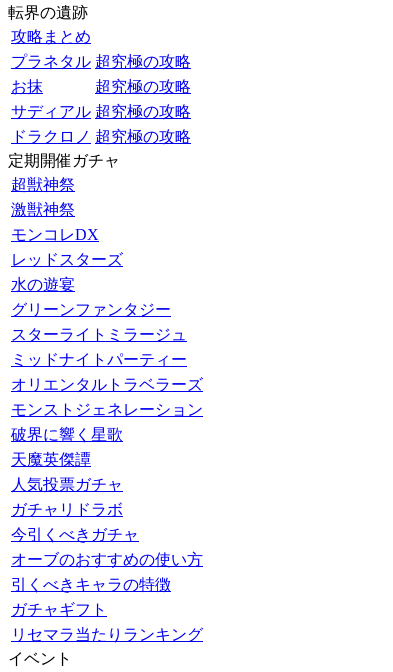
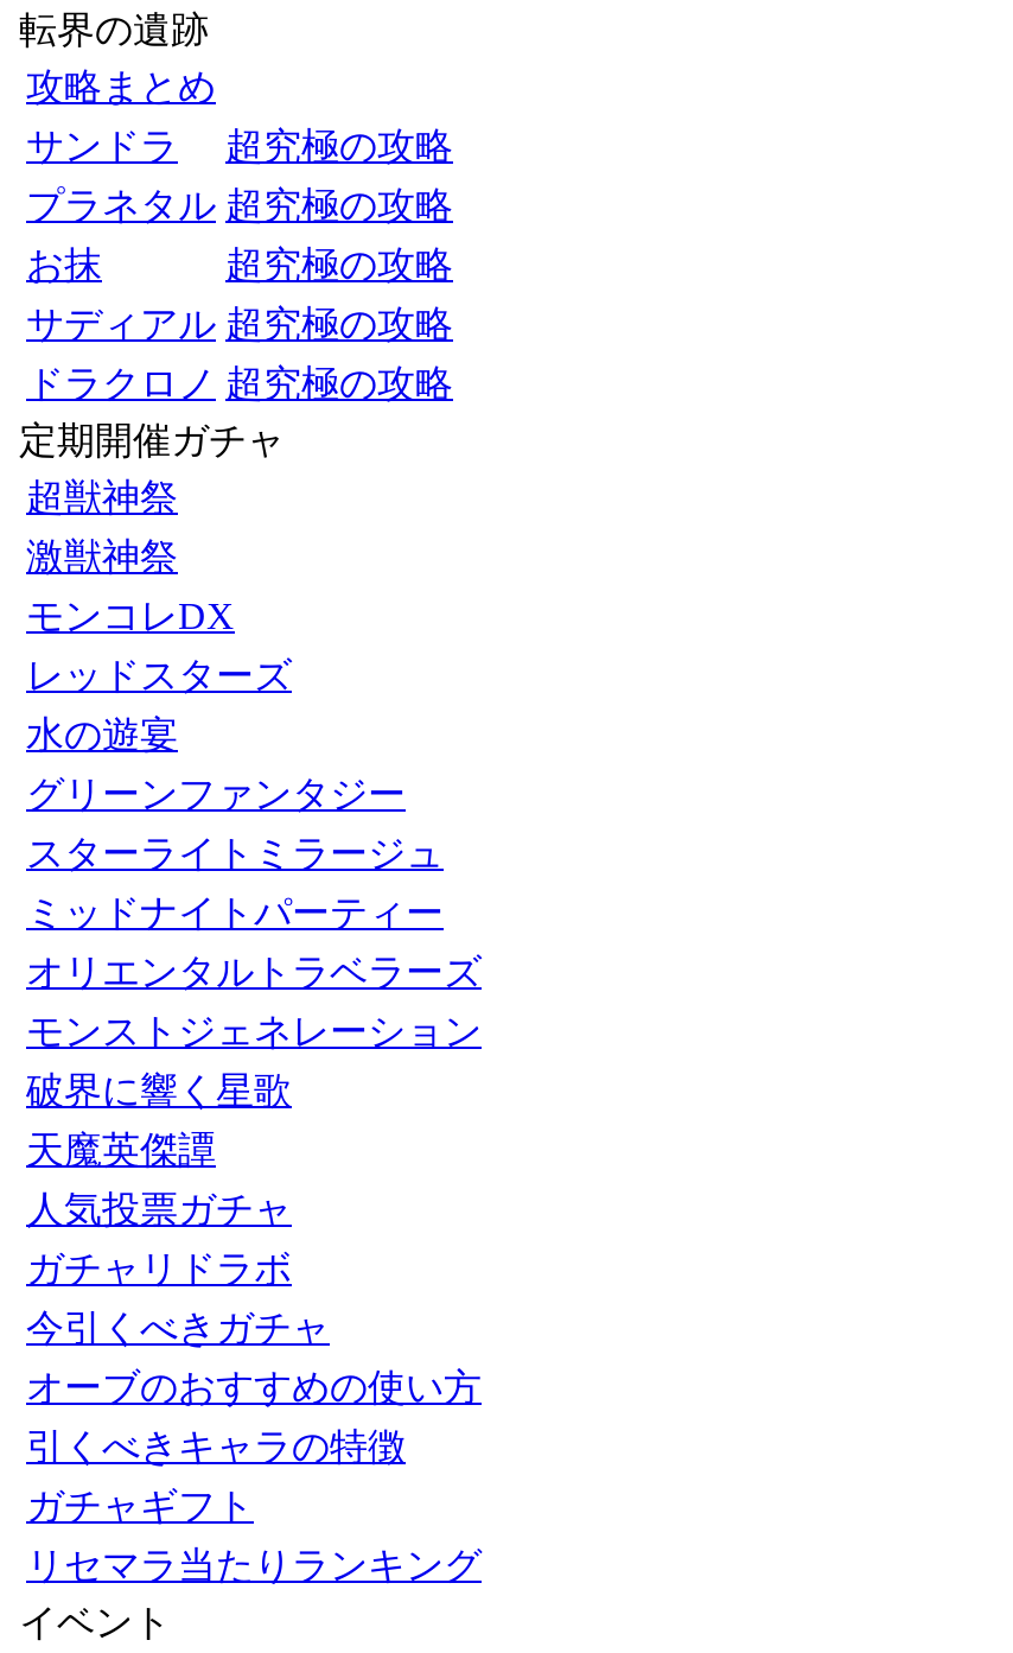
none -> [26,126,453,166] サンドラ | 超究極の攻略

